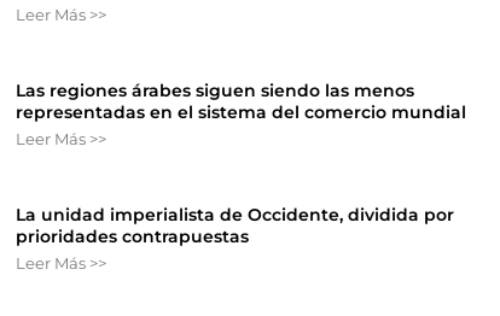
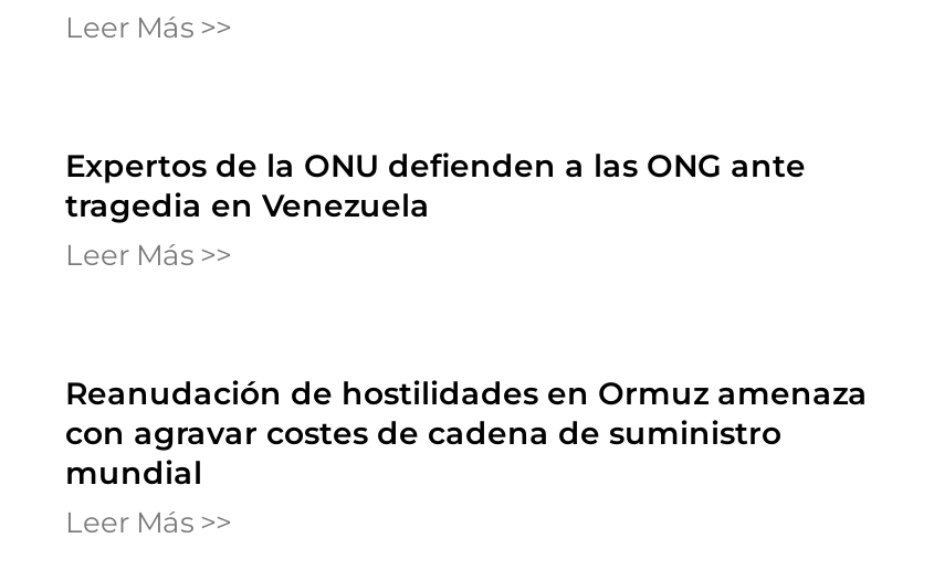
[16,80,466,123] Las regiones árabes siguen siendo las menos | representadas en el sistema del comercio mundial -> [65,146,806,225] Expertos de la ONU defienden a las ONG ante | tragedia en Venezuela
[16,204,454,247] La unidad imperialista de Occidente, dividida por | prioridades contrapuestas -> [65,373,868,493] Reanudación de hostilidades en Ormuz amenaza | con agravar costes de cadena de suministro | mundial

